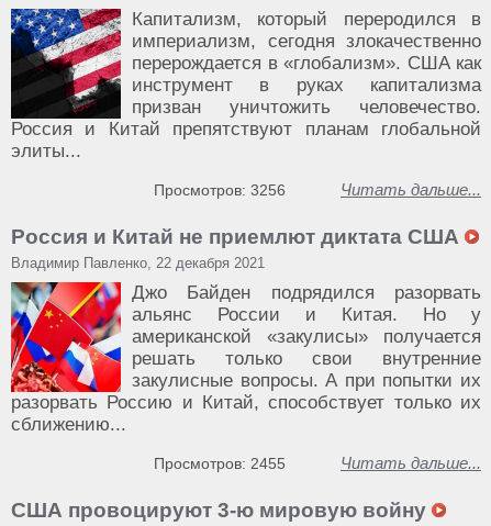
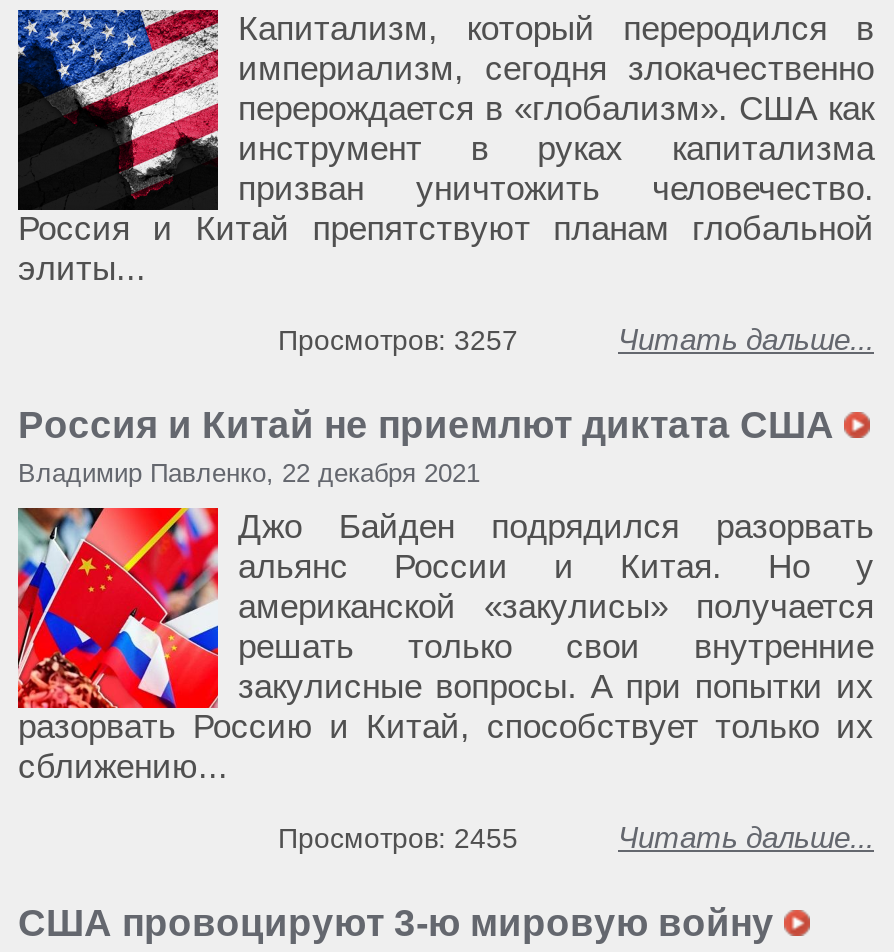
[154,181,286,199] Просмотров: 3256 -> [278,324,518,356] Просмотров: 3257

